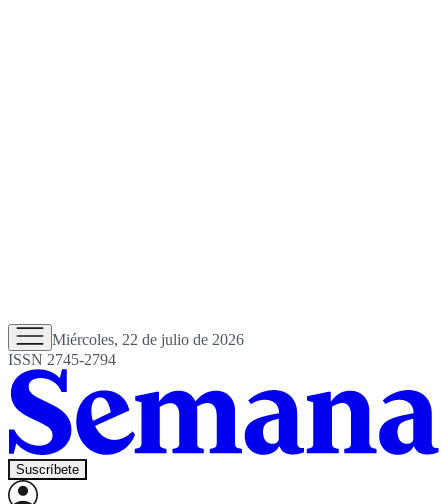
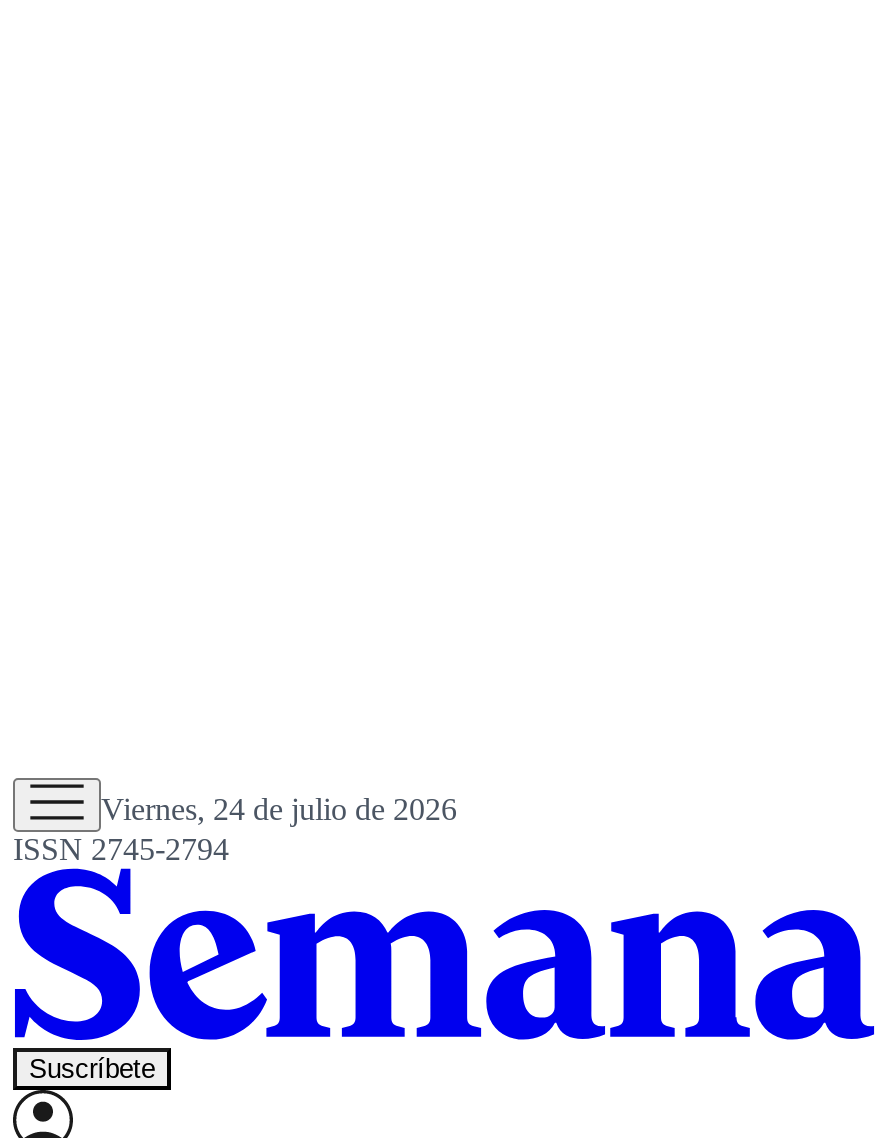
[52,331,244,348] Miércoles, 22 de julio de 2026 -> [101,792,457,826] Viernes, 24 de julio de 2026

